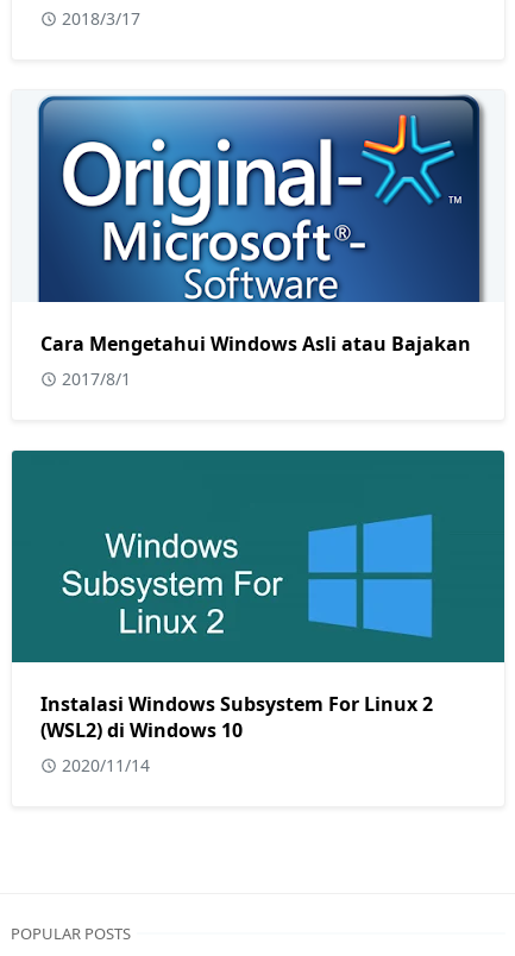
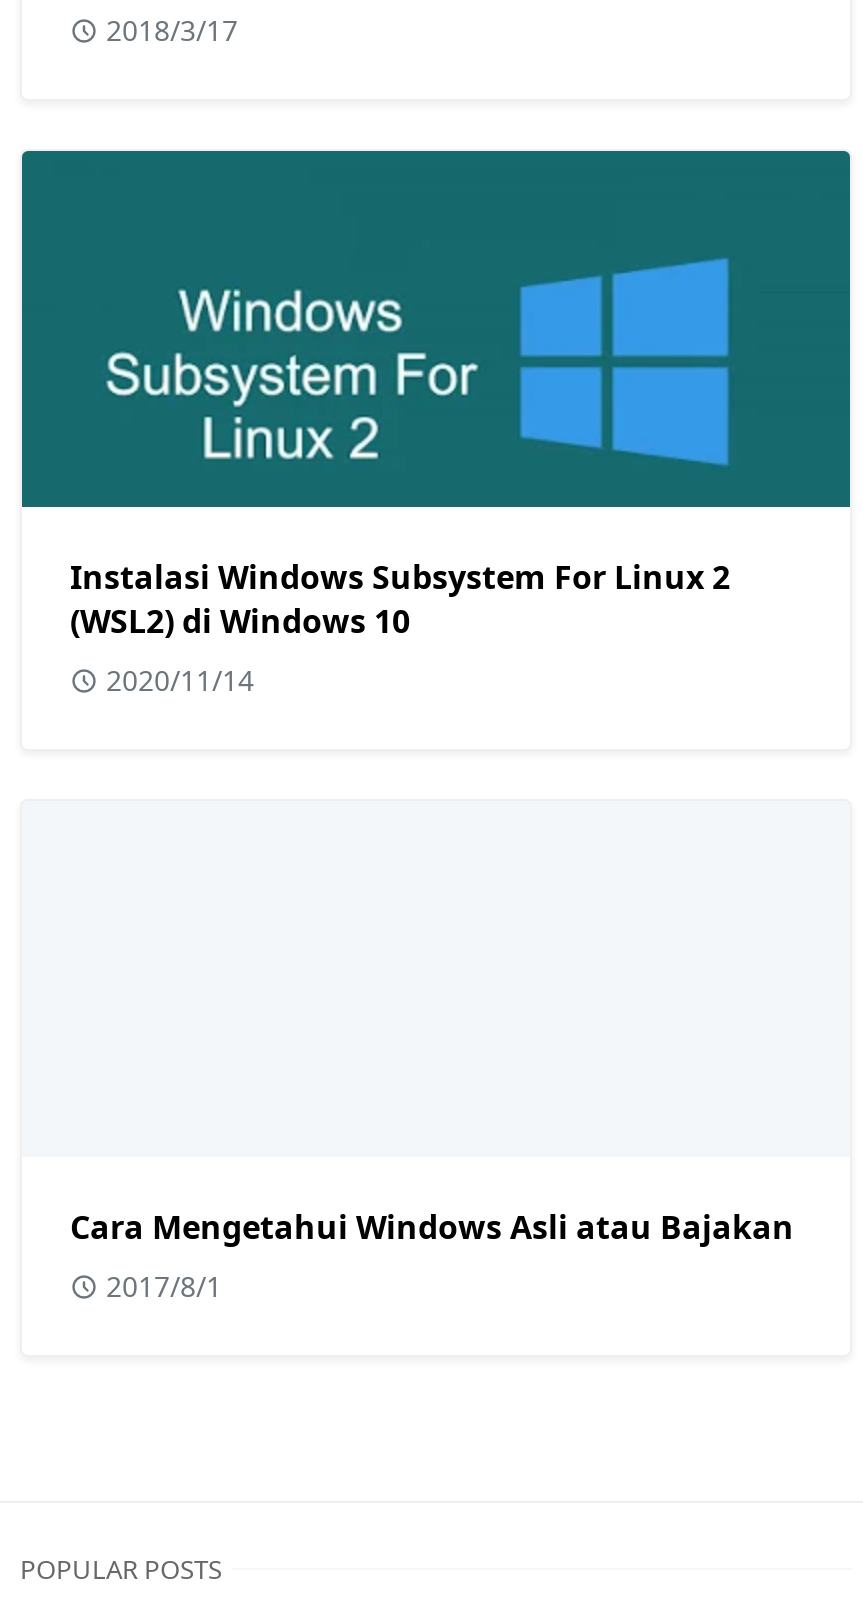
[37,93,486,302] [image] -> none
moved [40,331,471,390] -> [70,1206,794,1306]: Cara Mengetahui Windows Asli atau Bajakan | 2017/8/1
moved [59,527,284,641] -> [102,279,480,471]: [image]
moved [40,691,433,777] -> [70,556,730,700]: Instalasi Windows Subsystem For Linux 2 | (WSL2) di Windows 10 | 2020/11/14

